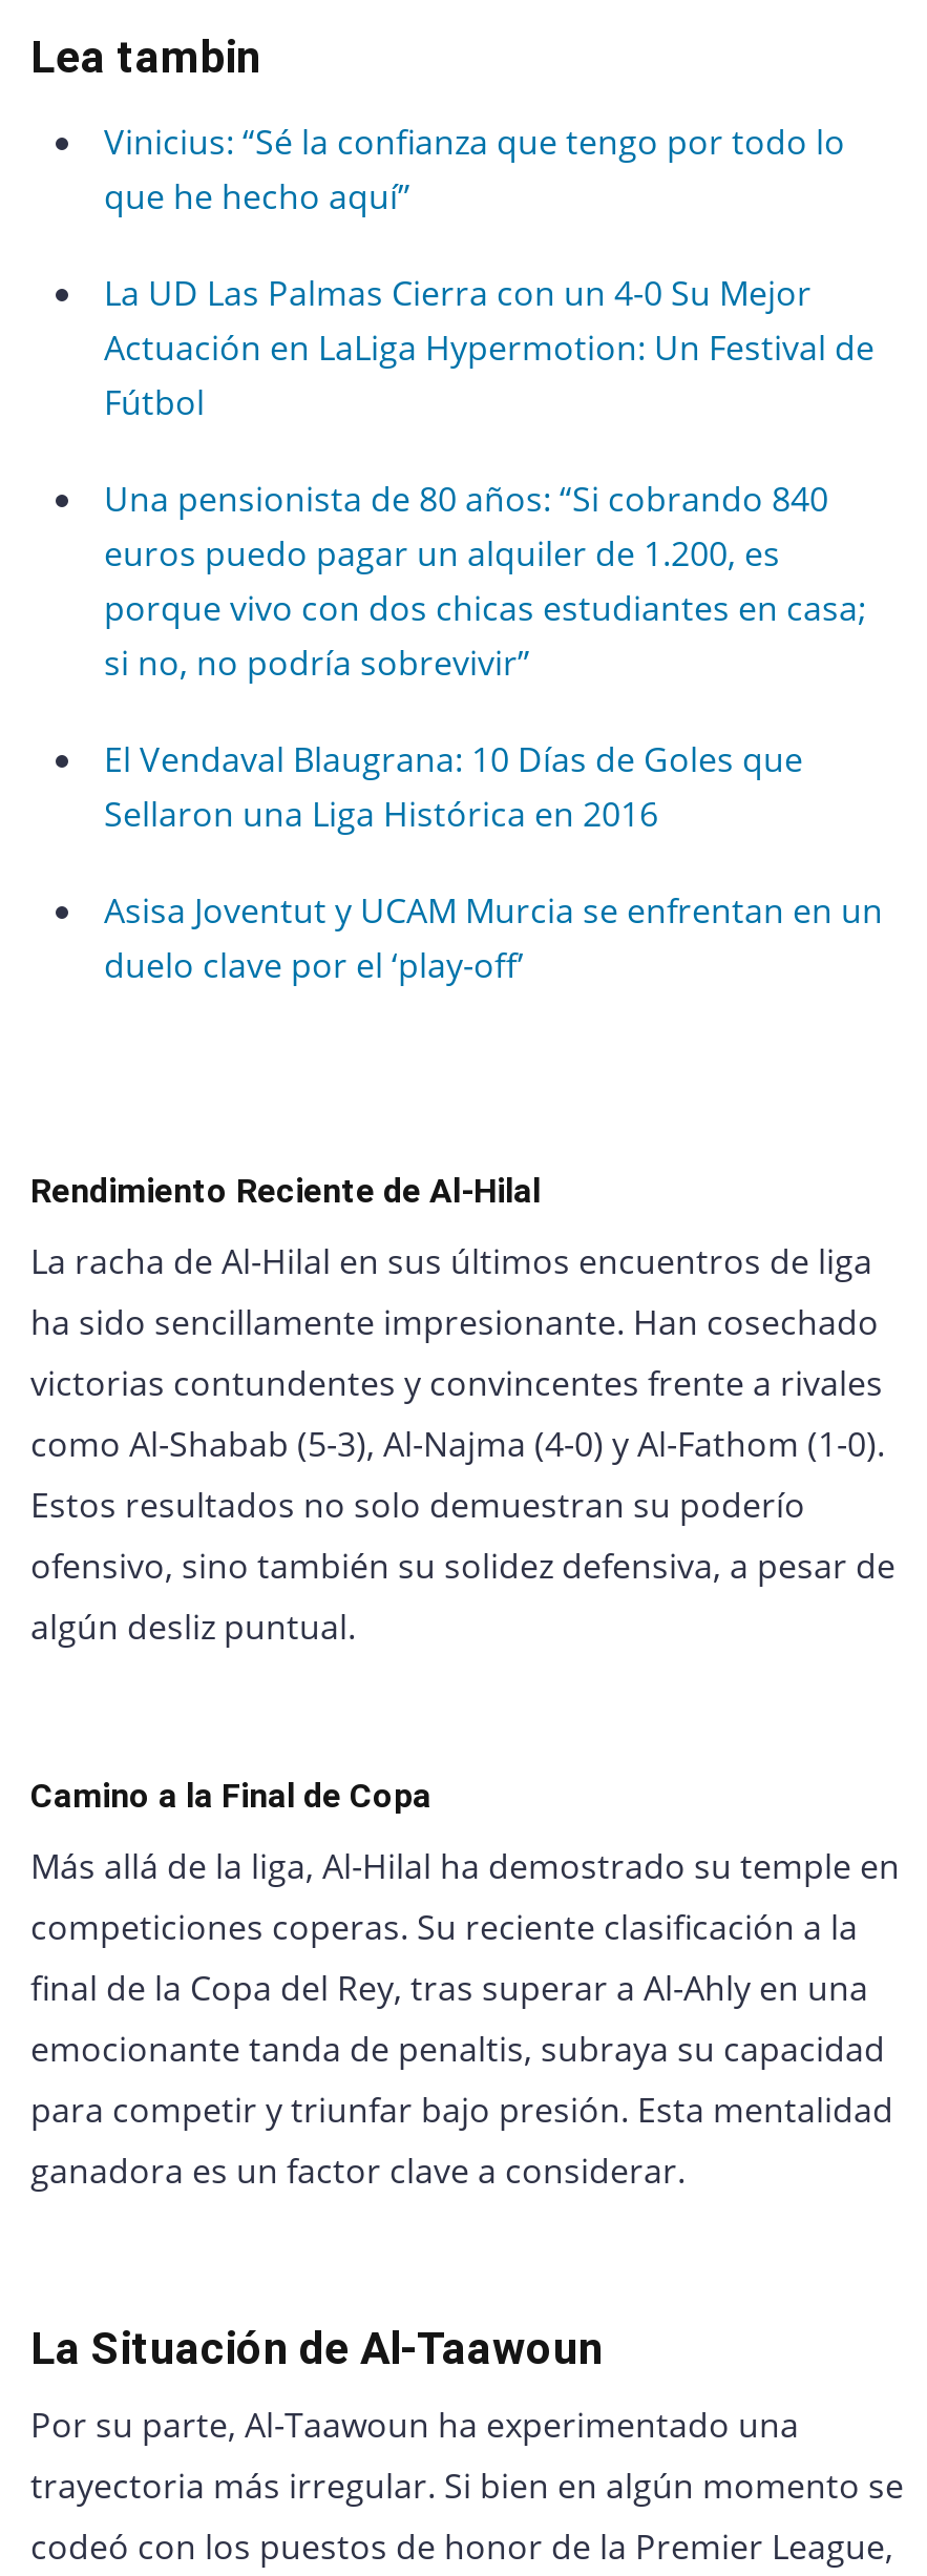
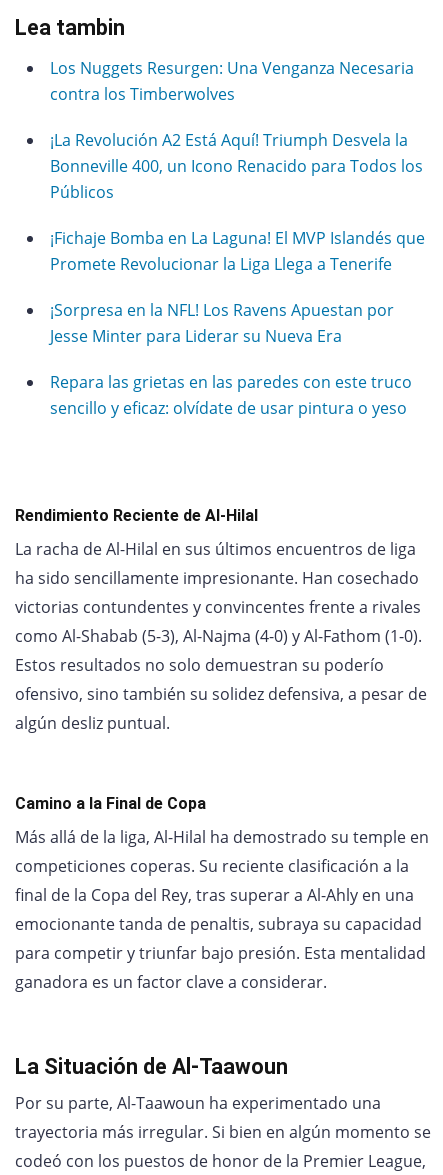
[104,119,845,220] Vinicius: “Sé la confianza que tengo por todo lo | que he hecho aquí” -> [50,57,414,105] Los Nuggets Resurgen: Una Venganza Necesaria | contra los Timberwolves
[104,270,875,426] La UD Las Palmas Cierra con un 4-0 Su Mejor | Actuación en LaLiga Hypermotion: Un Festival de | Fútbol -> [50,129,423,203] ¡La Revolución A2 Está Aquí! Triumph Desvela la | Bonneville 400, un Icono Renacido para Todos los | Públicos
[104,476,866,686] Una pensionista de 80 años: “Si cobrando 840 | euros puedo pagar un alquiler de 1.200, es | porque vivo con dos chicas estudiantes en casa; | si no, no podría sobrevivir” -> [50,227,425,275] ¡Fichaje Bomba en La Laguna! El MVP Islandés que | Promete Revolucionar la Liga Llega a Tenerife
[104,737,803,837] El Vendaval Blaugrana: 10 Días de Goles que | Sellaron una Liga Histórica en 2016 -> [50,299,394,347] ¡Sorpresa en la NFL! Los Ravens Apuestan por | Jesse Minter para Liderar su Nueva Era
[104,888,883,989] Asisa Joventut y UCAM Murcia se enfrentan en un | duelo clave por el ‘play-off’ -> [50,371,412,419] Repara las grietas en las paredes con este truco | sencillo y eficaz: olvídate de usar pintura o yeso

